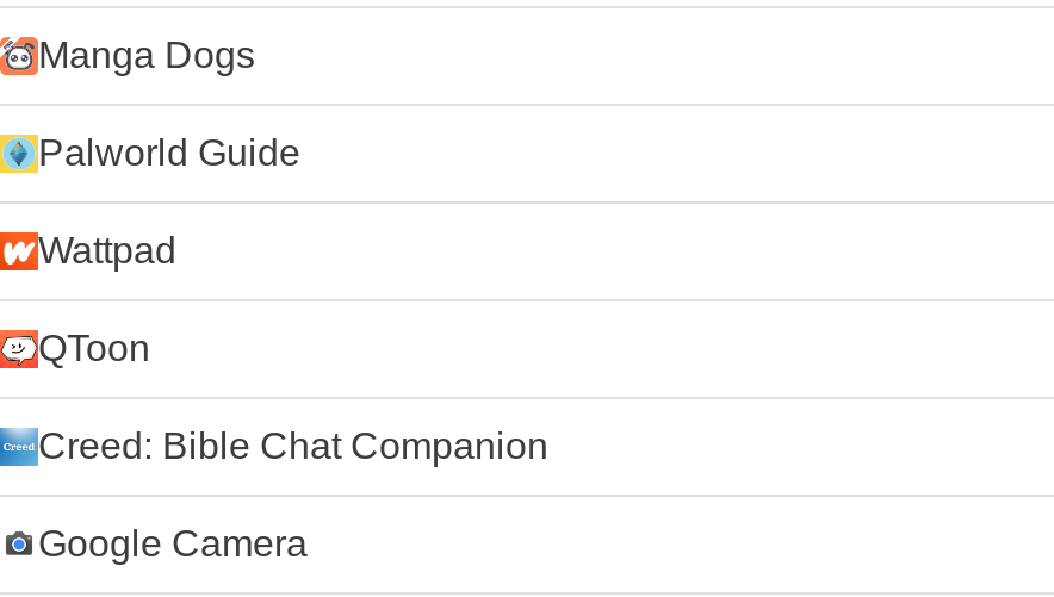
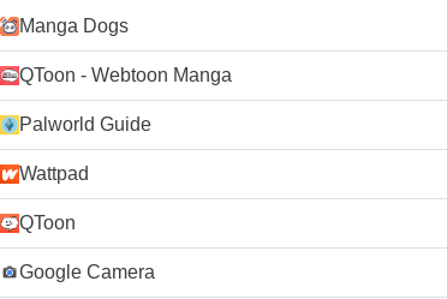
none -> [19,65,232,85] QToon - Webtoon Manga
moved [38,132,300,368] -> [19,114,151,233]: Palworld Guide | Wattpad | QToon
[38,425,548,466] Creed: Bible Chat Companion -> none

